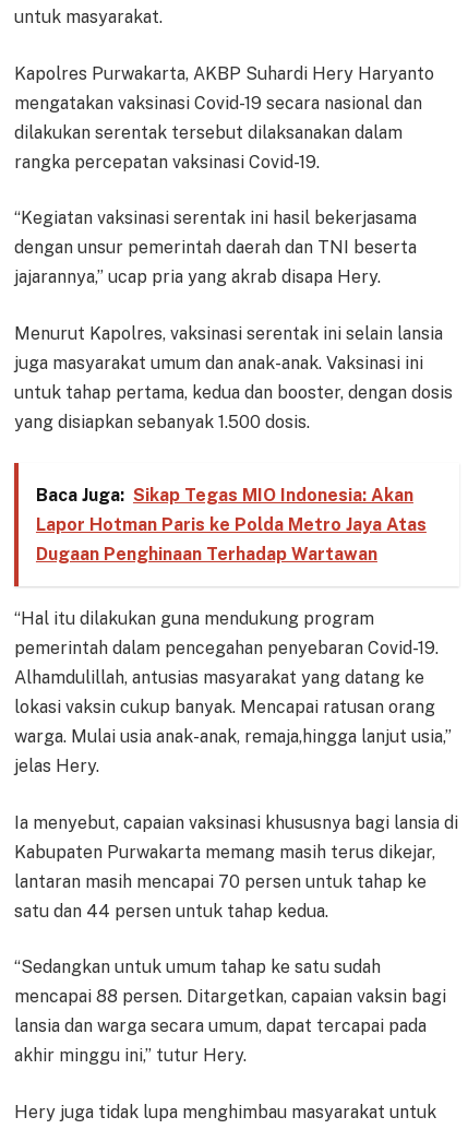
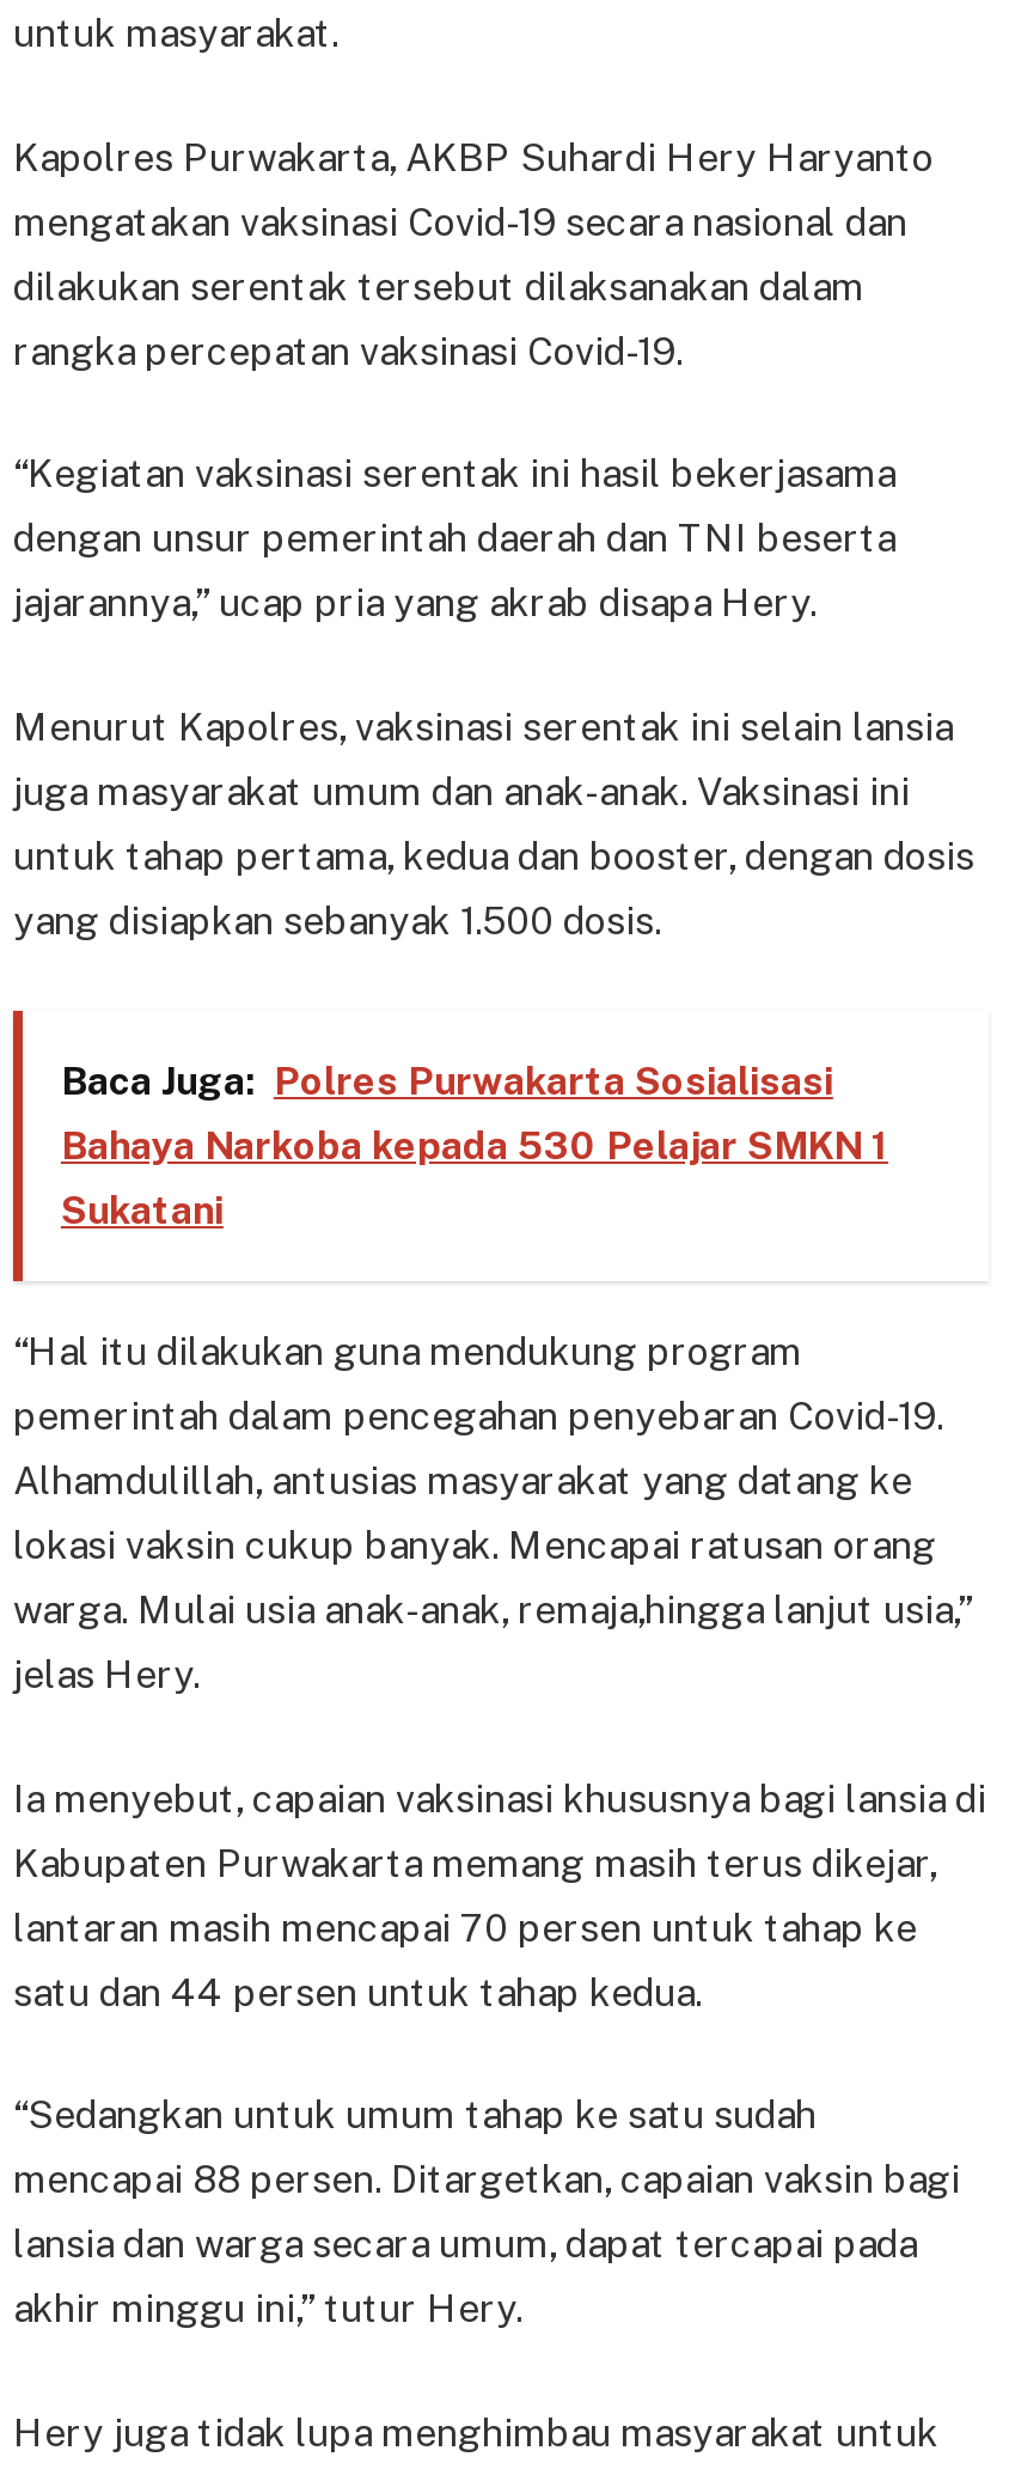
[36,485,426,565] Baca Juga: Sikap Tegas MIO Indonesia: Akan | Lapor Hotman Paris ke Polda Metro Jaya Atas | Dugaan Penghinaan Terhadap Wartawan -> [61,1059,888,1234] Baca Juga: Polres Purwakarta Sosialisasi | Bahaya Narkoba kepada 530 Pelajar SMKN 1 | Sukatani

